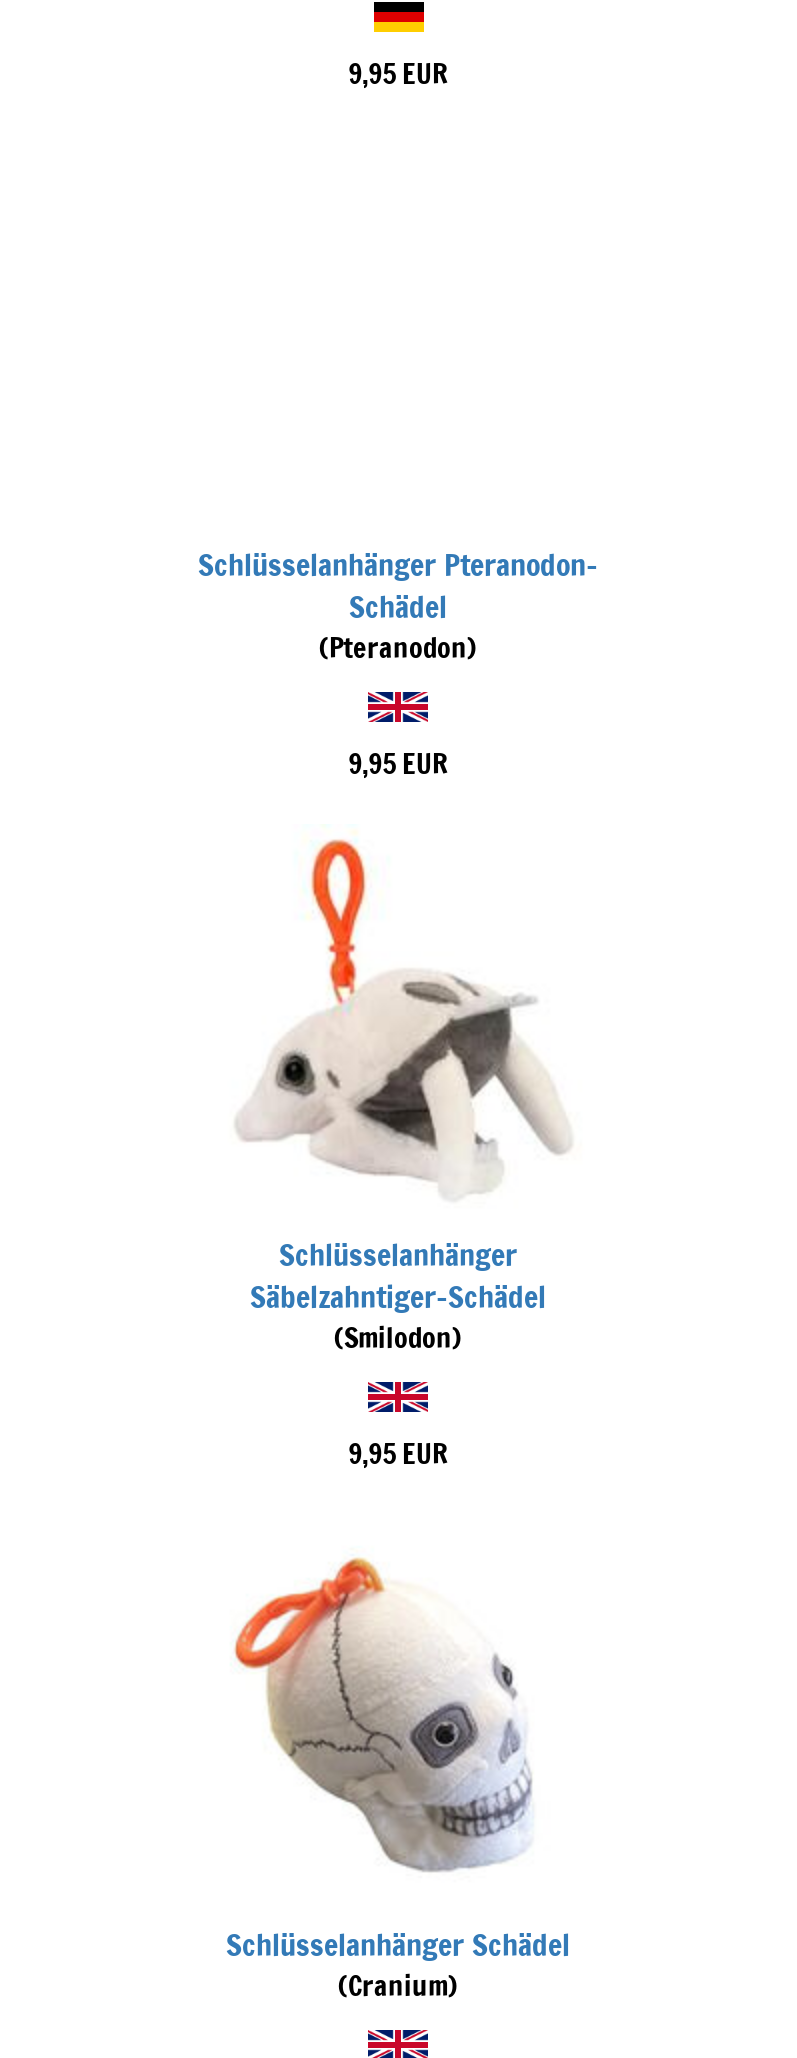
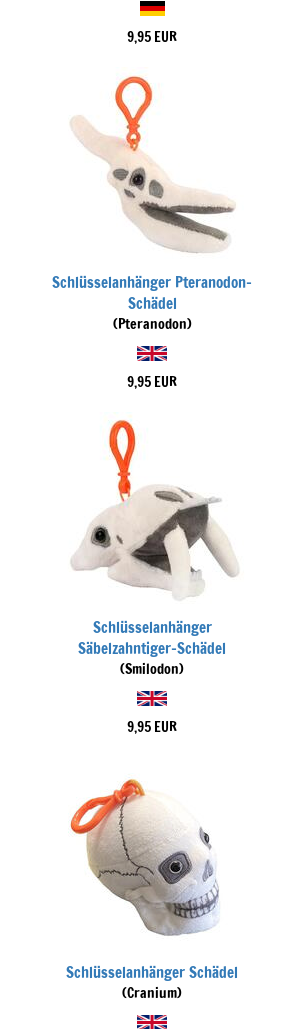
none -> [70,75,236,254] [image]

